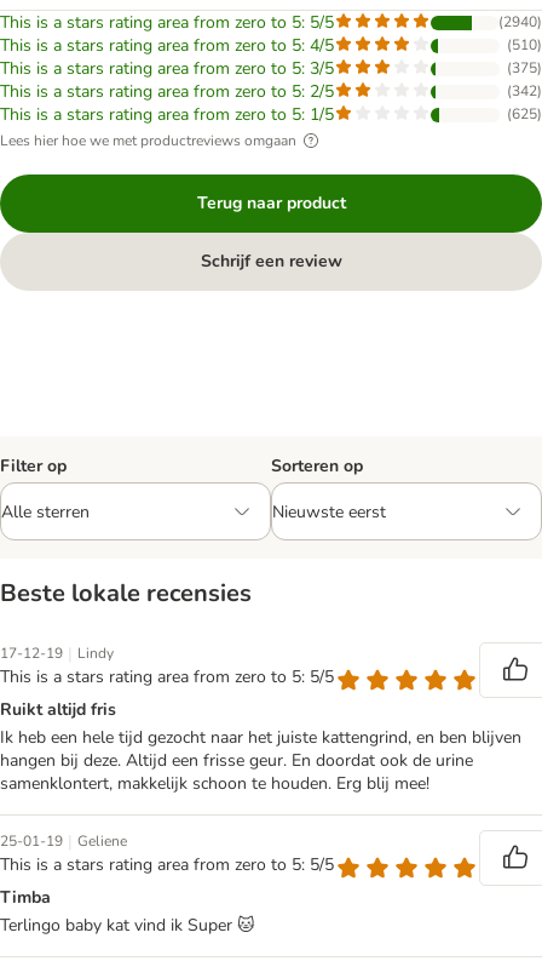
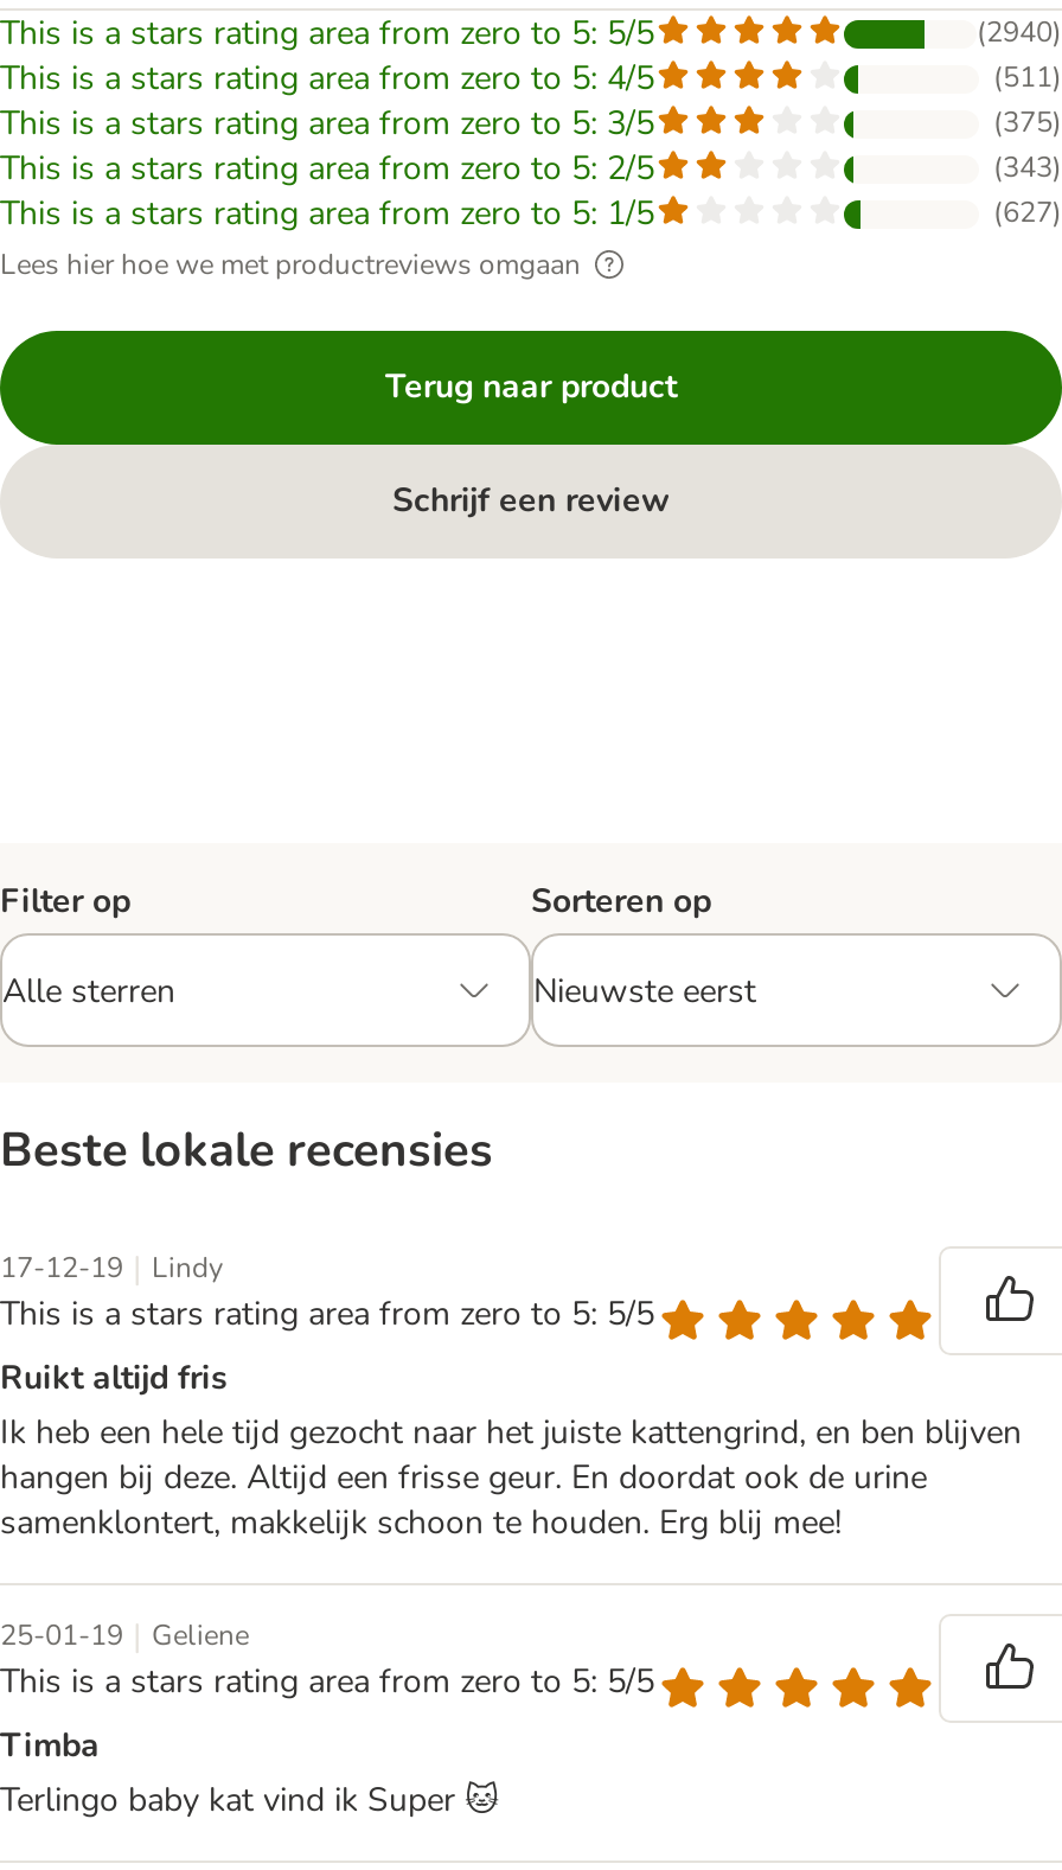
[507,35,542,55] (510) -> [993,58,1062,96] (511)
[507,81,542,101] (342) -> [993,148,1062,186] (343)
[507,104,542,124] (625) -> [993,193,1062,231] (627)

